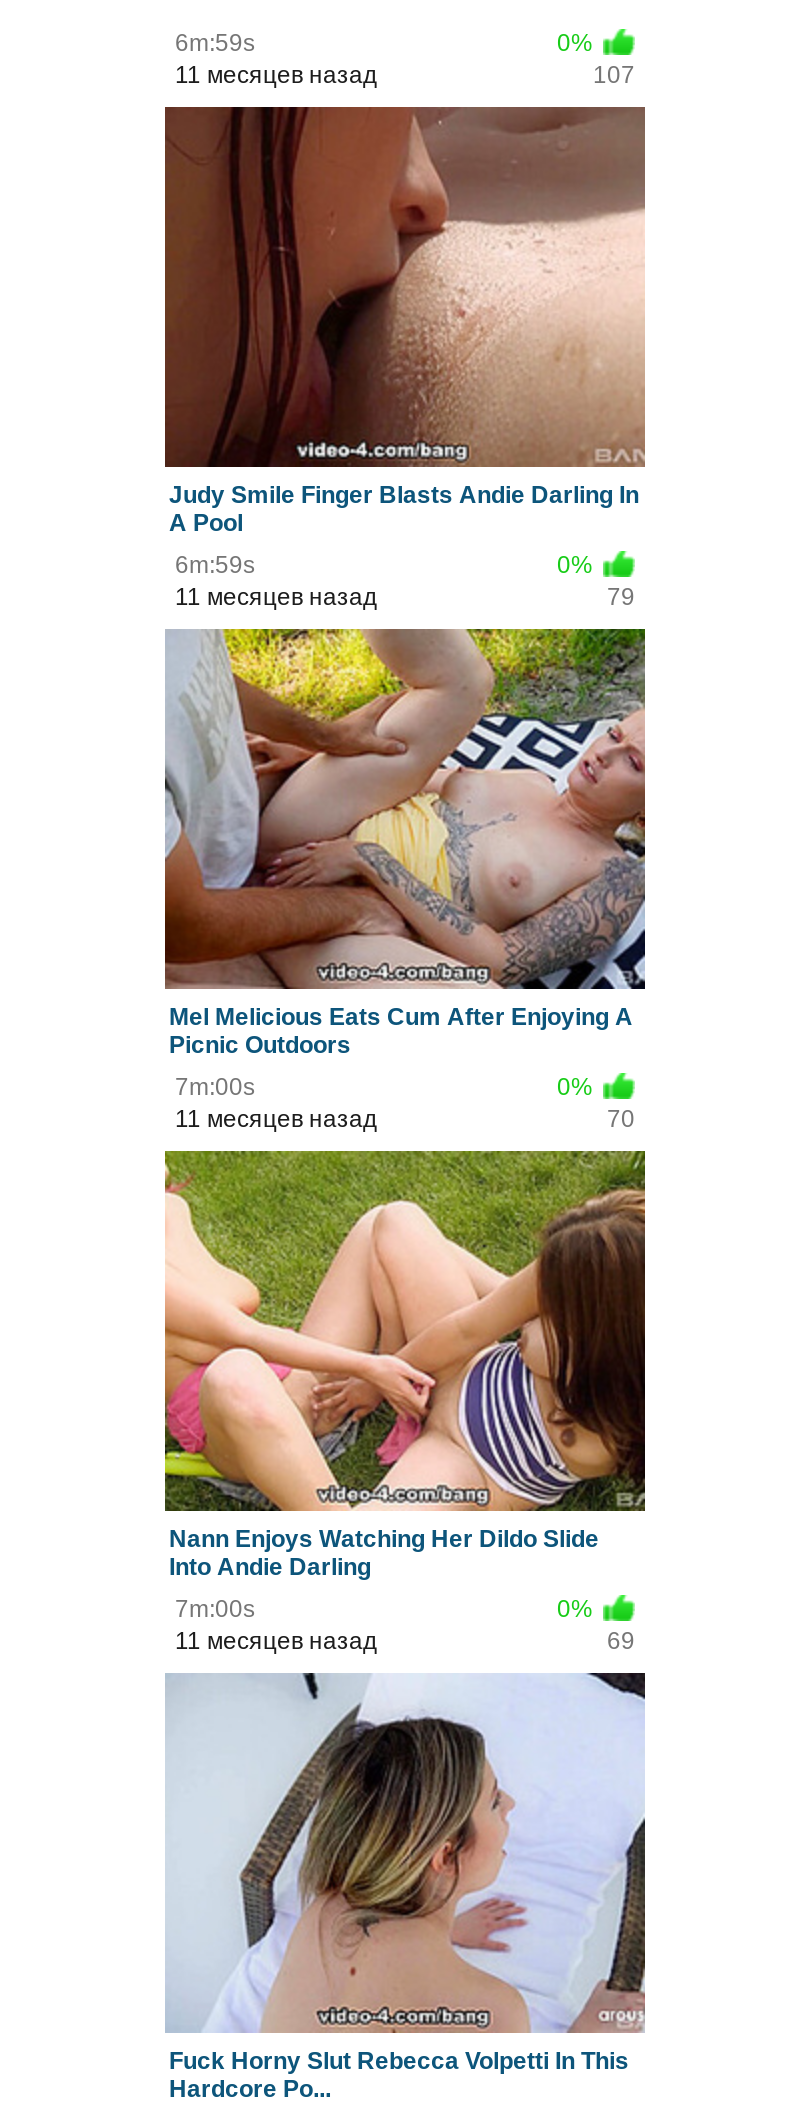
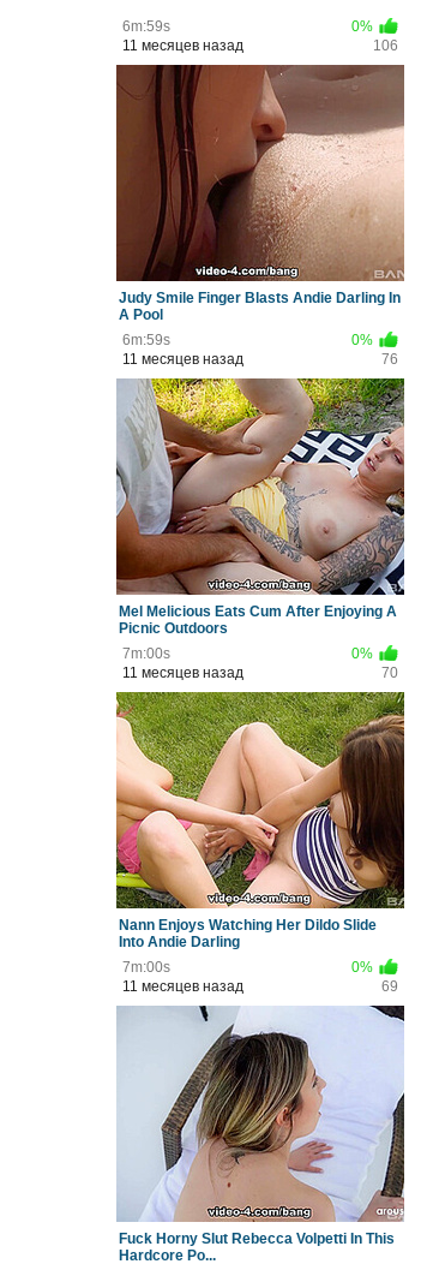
[593,61,635,89] 107 -> [373,37,398,54] 106
[607,583,635,611] 79 -> [381,351,398,368] 76

